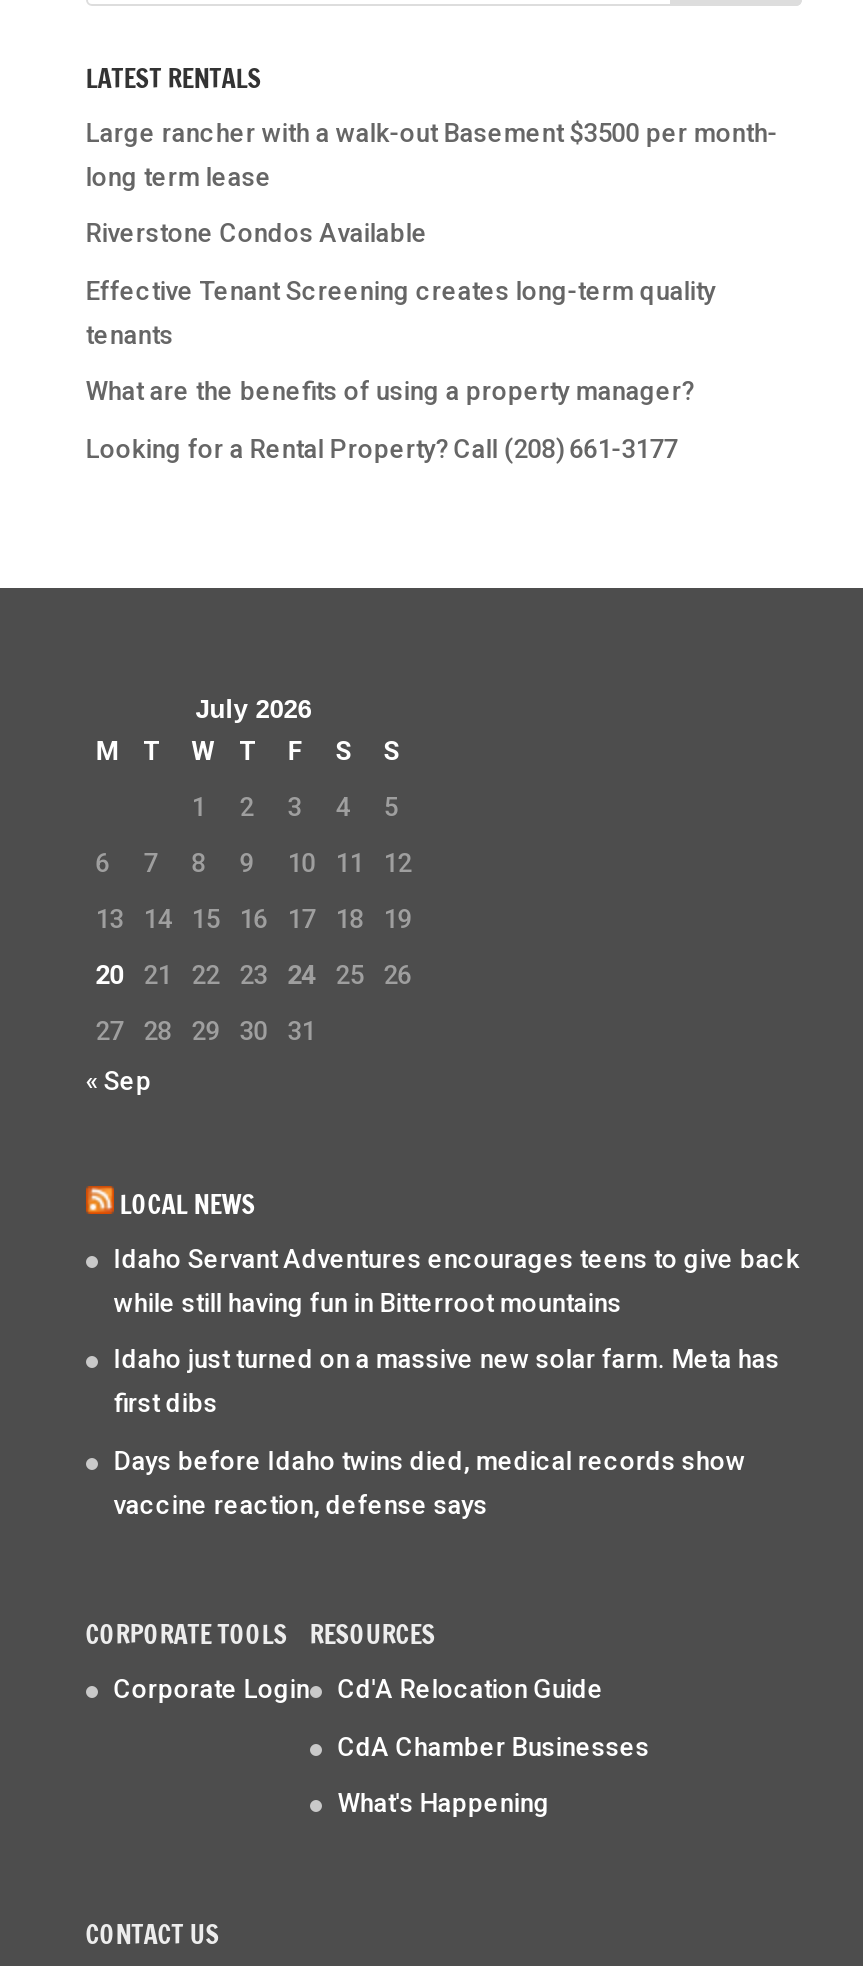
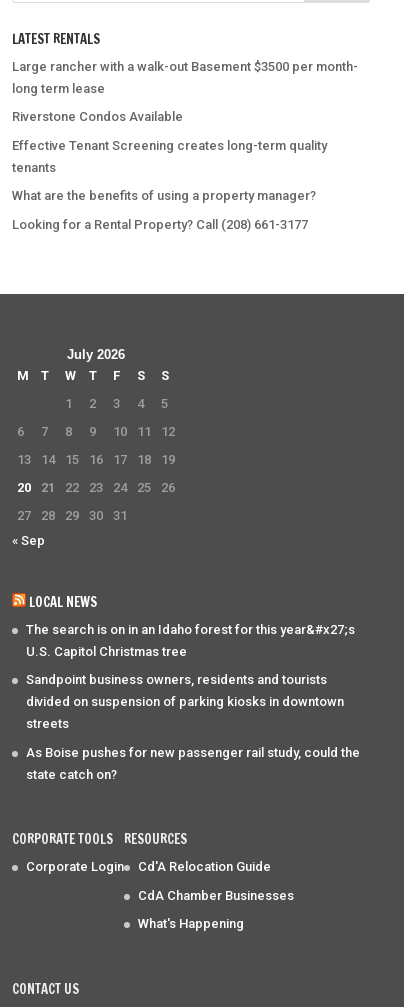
[114,1244,800,1520] Idaho Servant Adventures encourages teens to give back | while still having fun in Bitterroot mountains | Idaho just turned on a massive new solar farm. Meta has | first dibs | Days before Idaho twins died, medical records show | vaccine reaction, defense says -> [26,622,360,782] The search is on in an Idaho forest for this year&#x27;s | U.S. Capitol Christmas tree | Sandpoint business owners, residents and tourists | divided on suspension of parking kiosks in downtown | streets | As Boise pushes for new passenger rail study, could the | state catch on?

